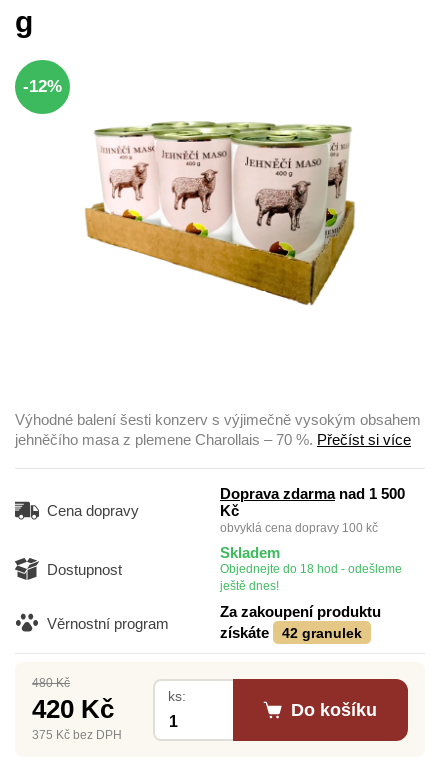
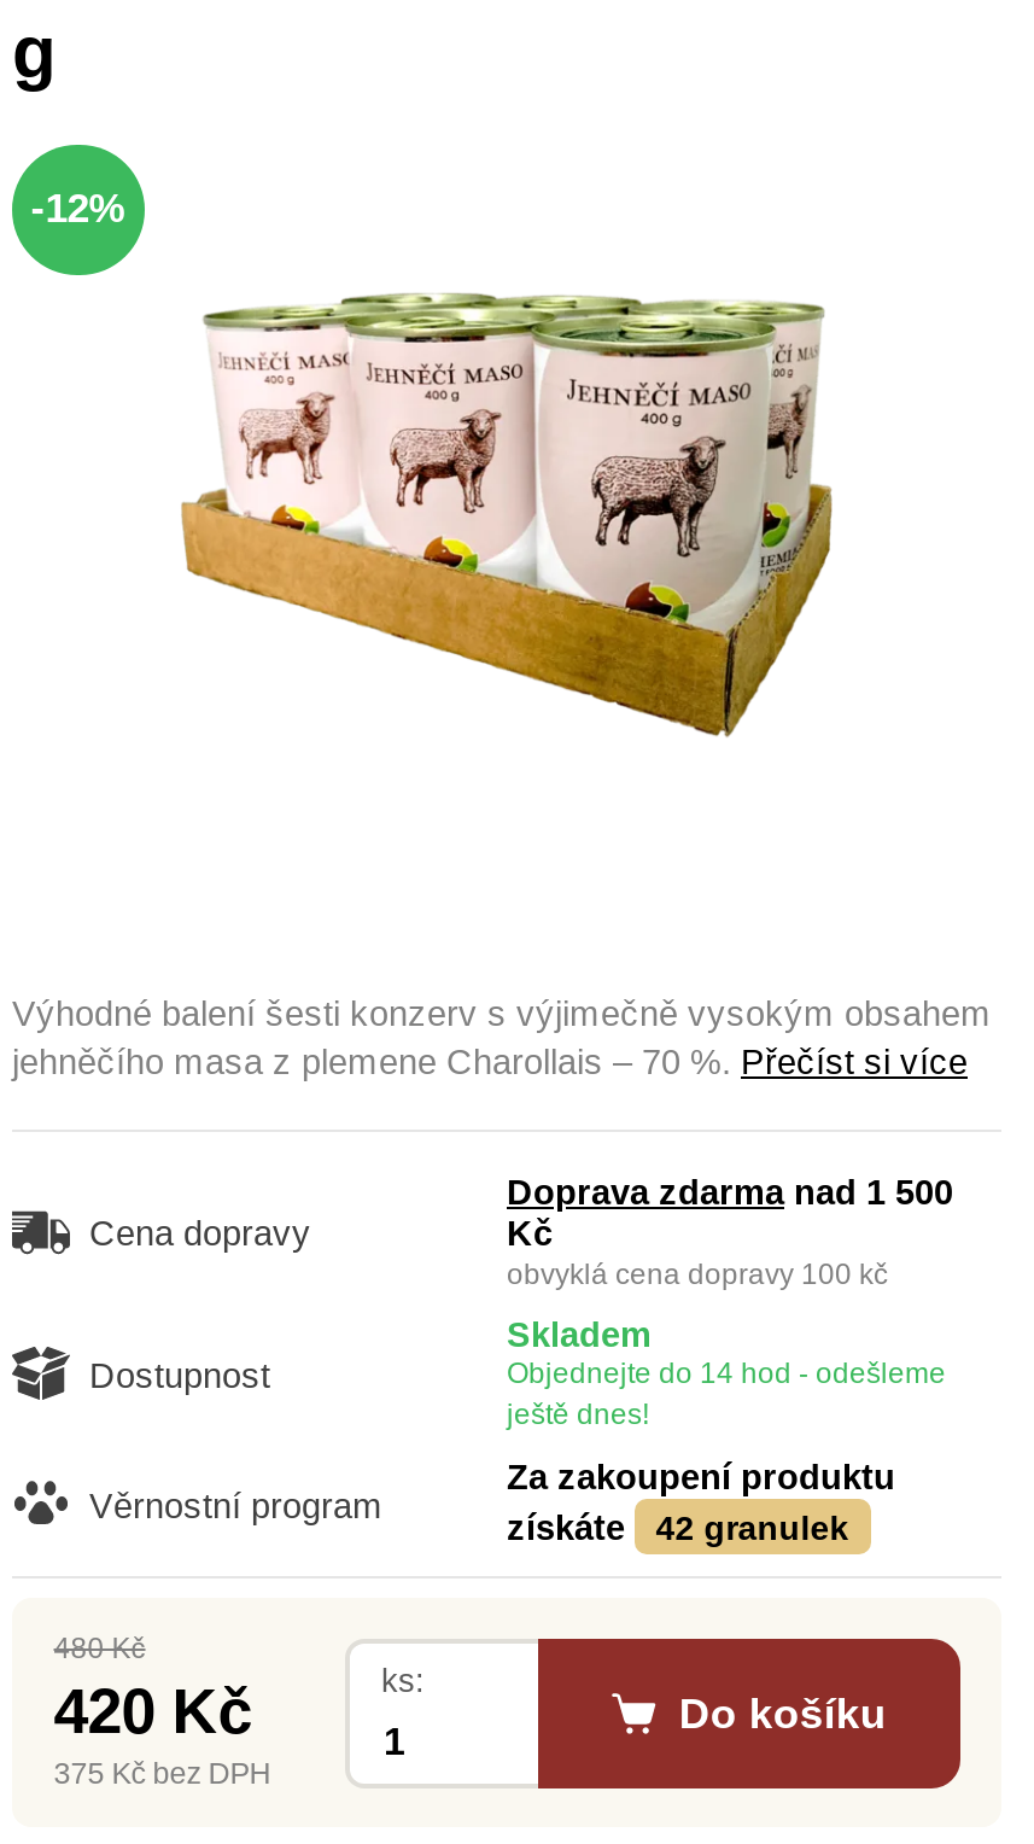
[220,562,402,576] Objednejte do 18 hod - odešleme -> [507,1358,946,1391] Objednejte do 14 hod - odešleme

